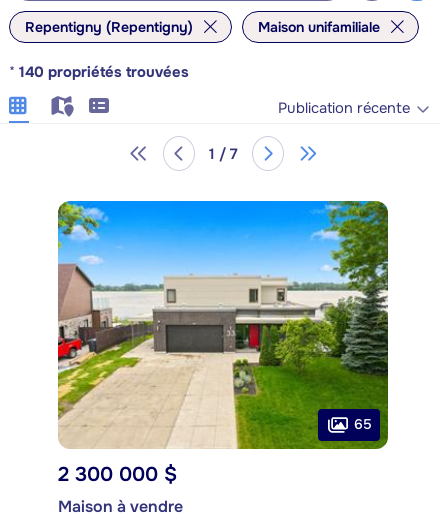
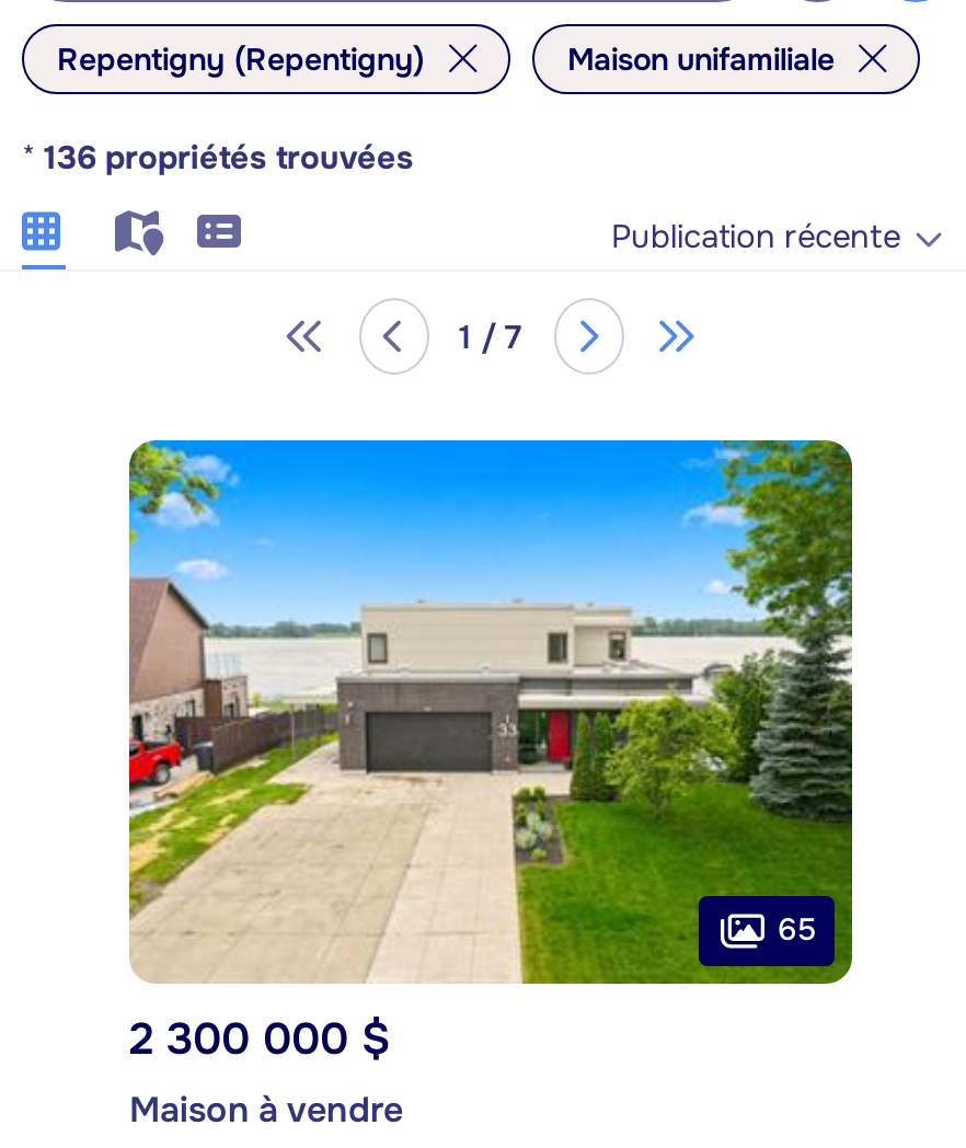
[9,63,189,82] * 140 propriétés trouvées -> [22,138,414,180] * 136 propriétés trouvées

